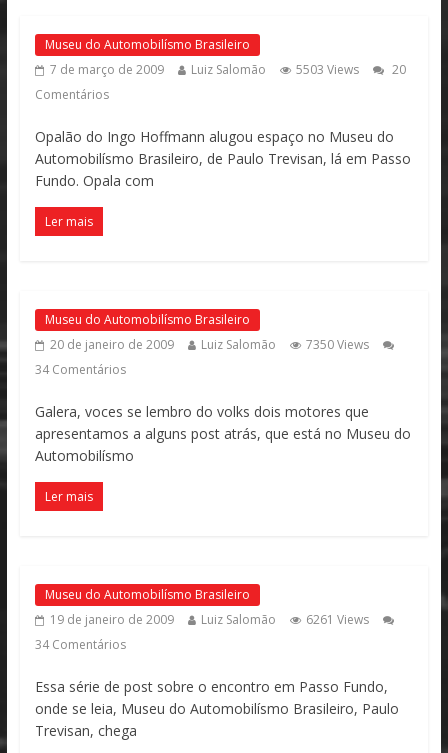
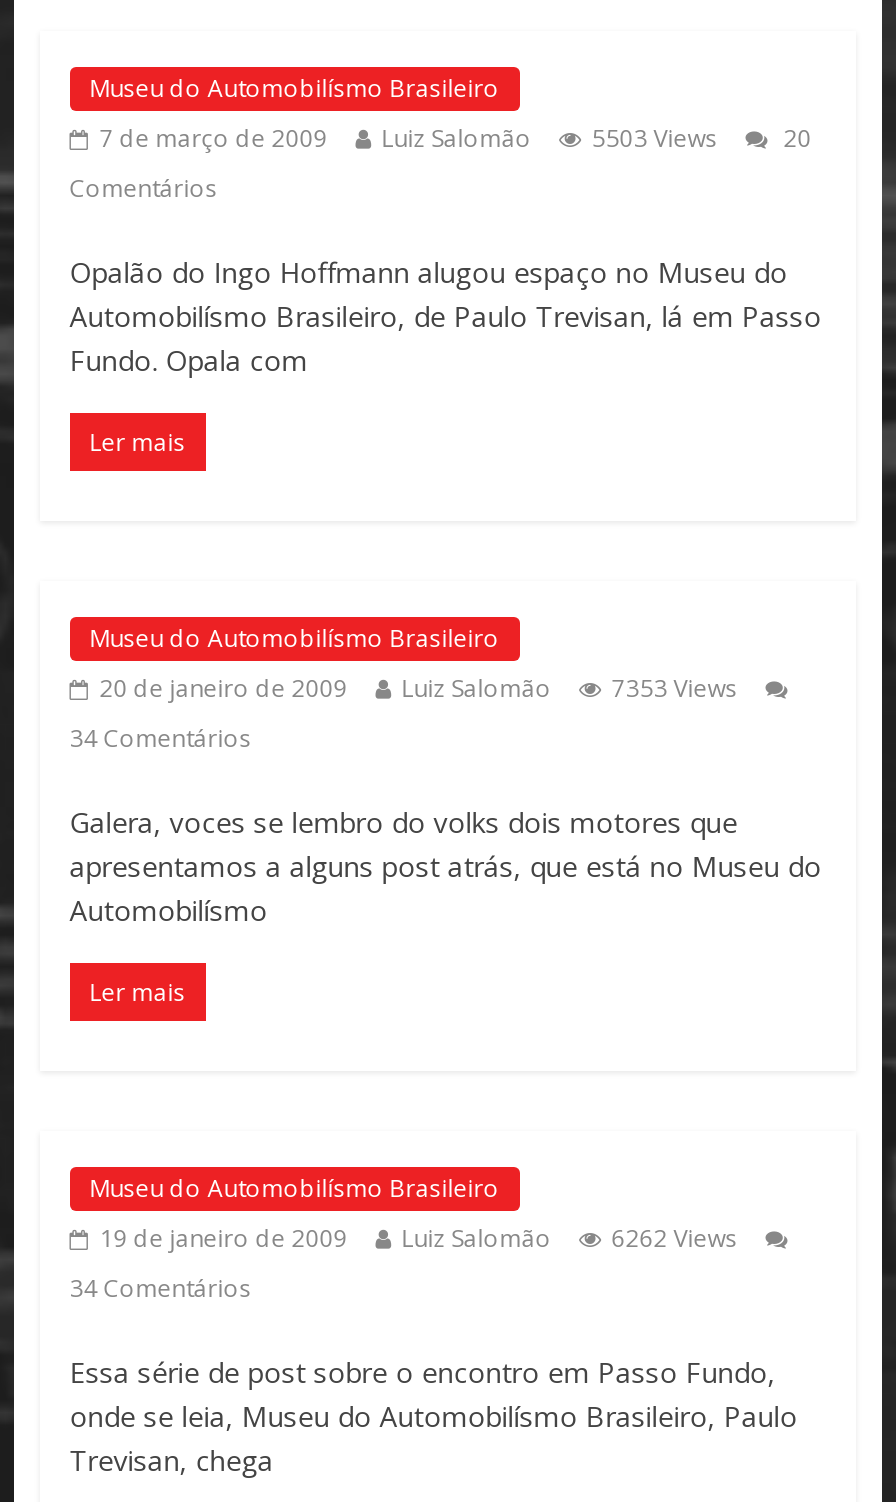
[50,336,369,353] 20 de janeiro de 2009 Luiz Salomão 7350 Views -> [100,671,738,705] 20 de janeiro de 2009 Luiz Salomão 7353 Views
[50,611,369,628] 19 de janeiro de 2009 Luiz Salomão 6261 Views -> [100,1221,738,1255] 19 de janeiro de 2009 Luiz Salomão 6262 Views

